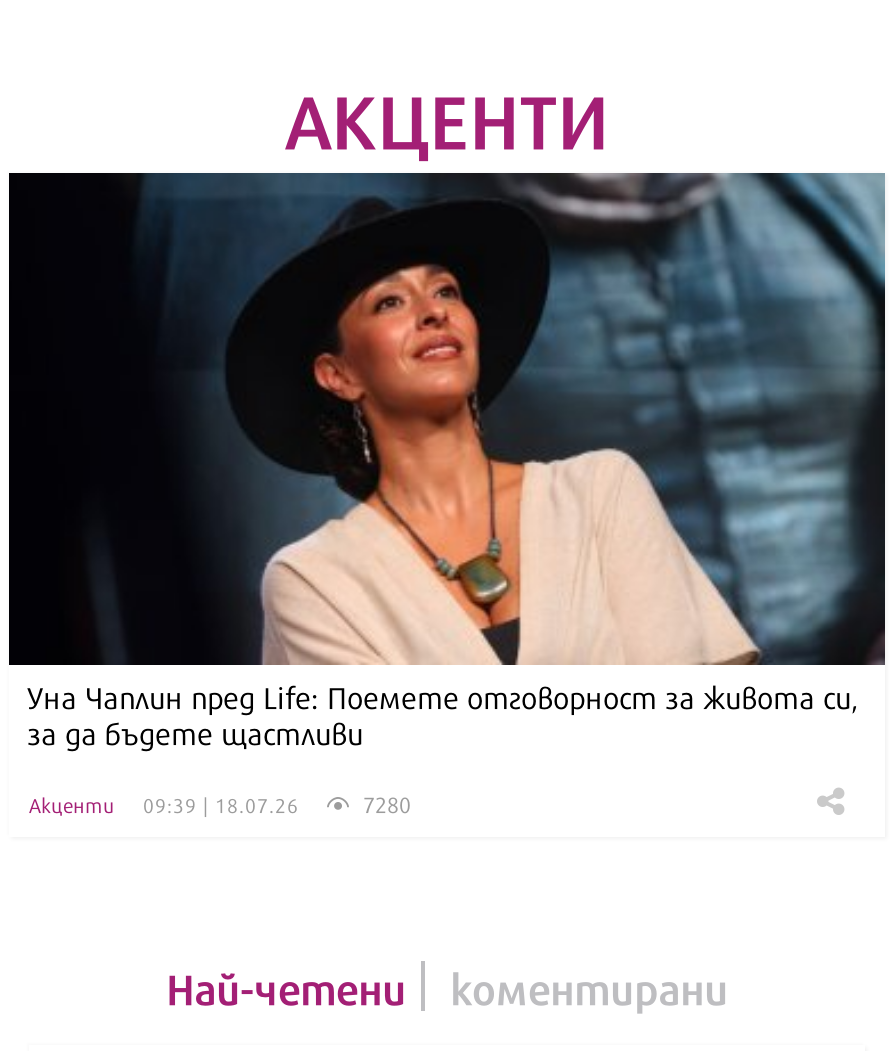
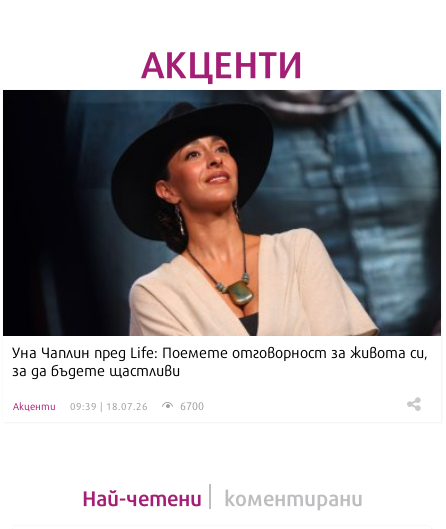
[357,787,411,819] 7280 -> [177,397,204,413] 6700

